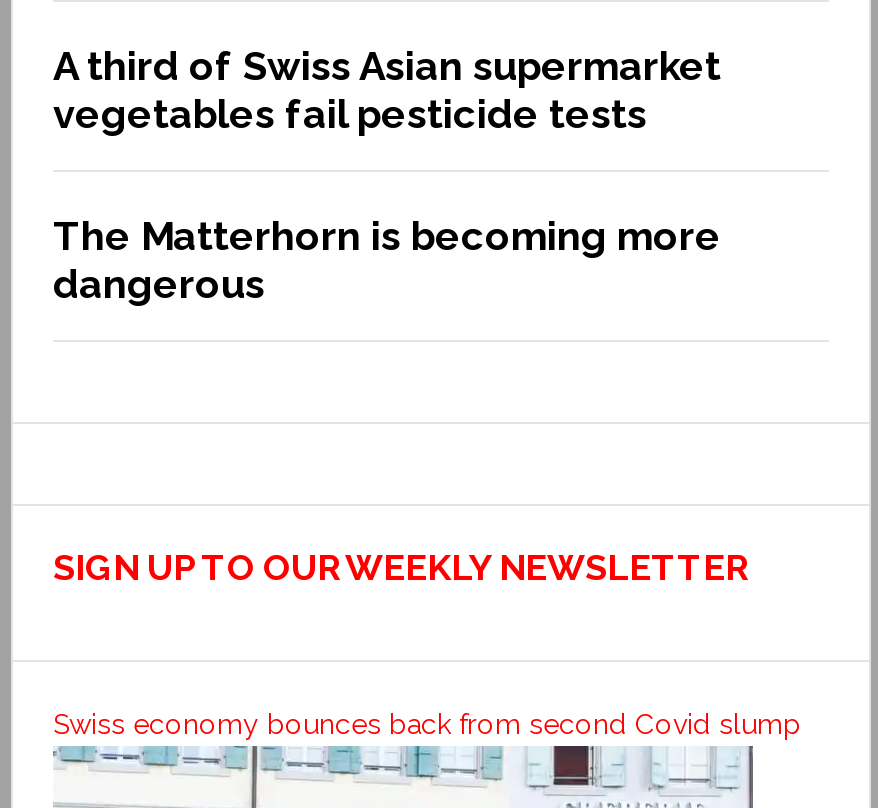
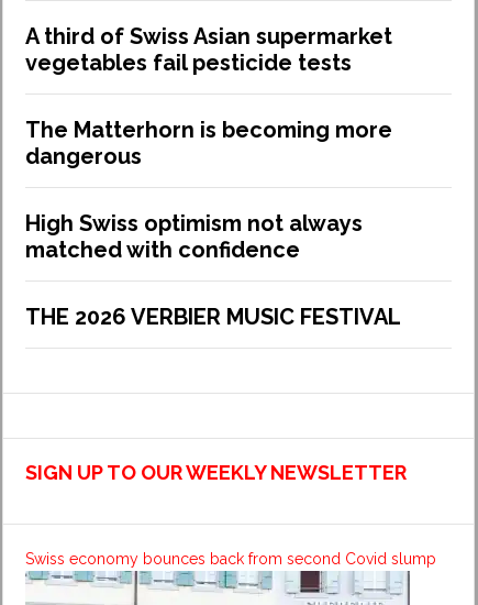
none -> [25,210,401,330] High Swiss optimism not always | matched with confidence | THE 2026 VERBIER MUSIC FESTIVAL

